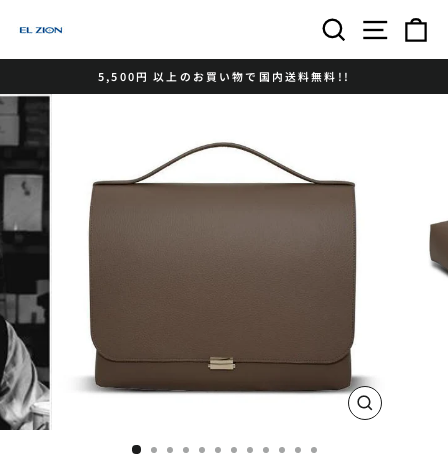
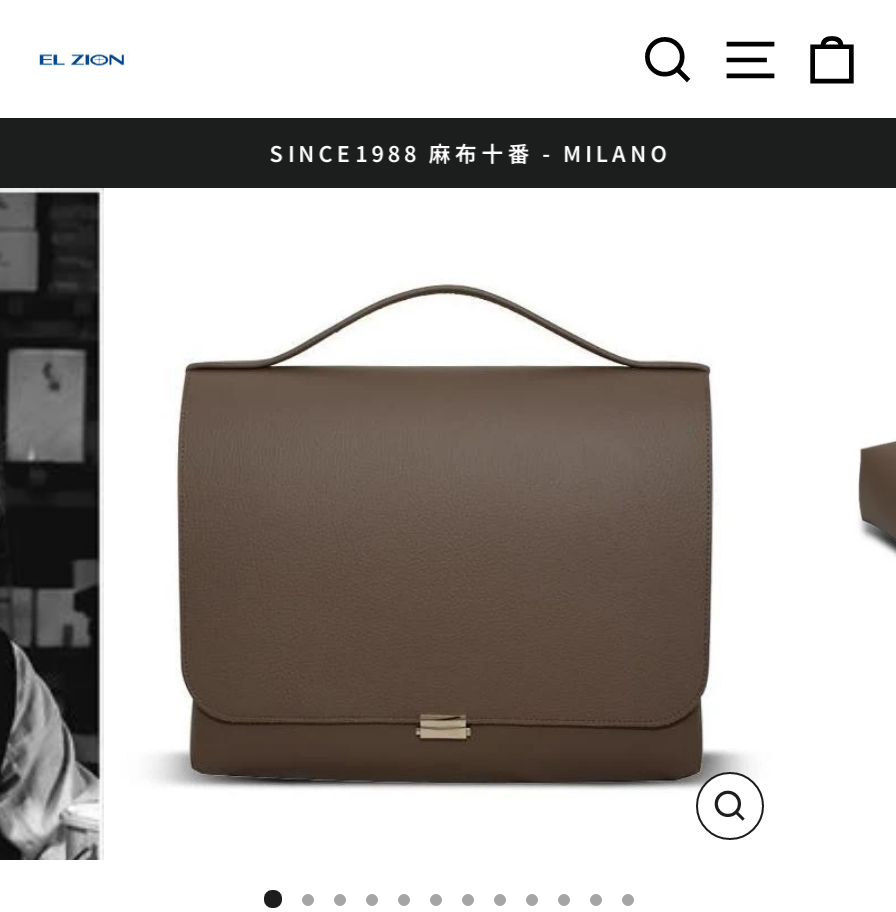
[98,68,350,84] 5,500円 以上のお買い物で国内送料無料!! -> [247,136,649,168] SINCE1988 麻布十番 - MILANO

